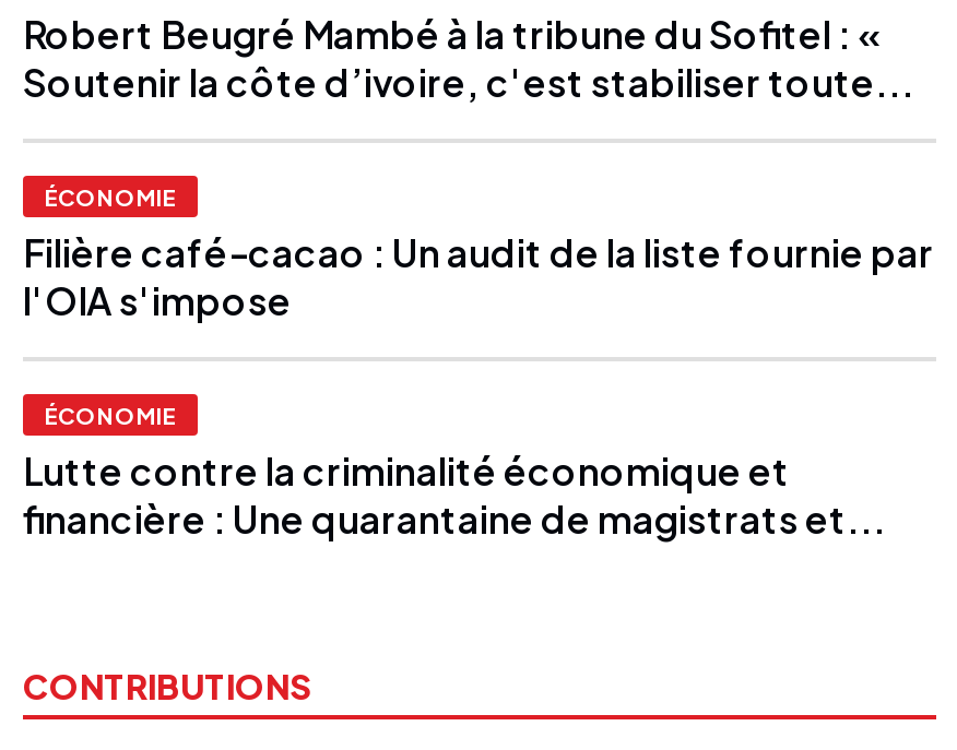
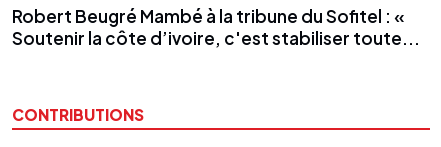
[23,182,934,542] ÉCONOMIE | Filière café-cacao : Un audit de la liste fournie par | l'OIA s'impose | ÉCONOMIE | Lutte contre la criminalité économique et | financière : Une quarantaine de magistrats et... -> none

